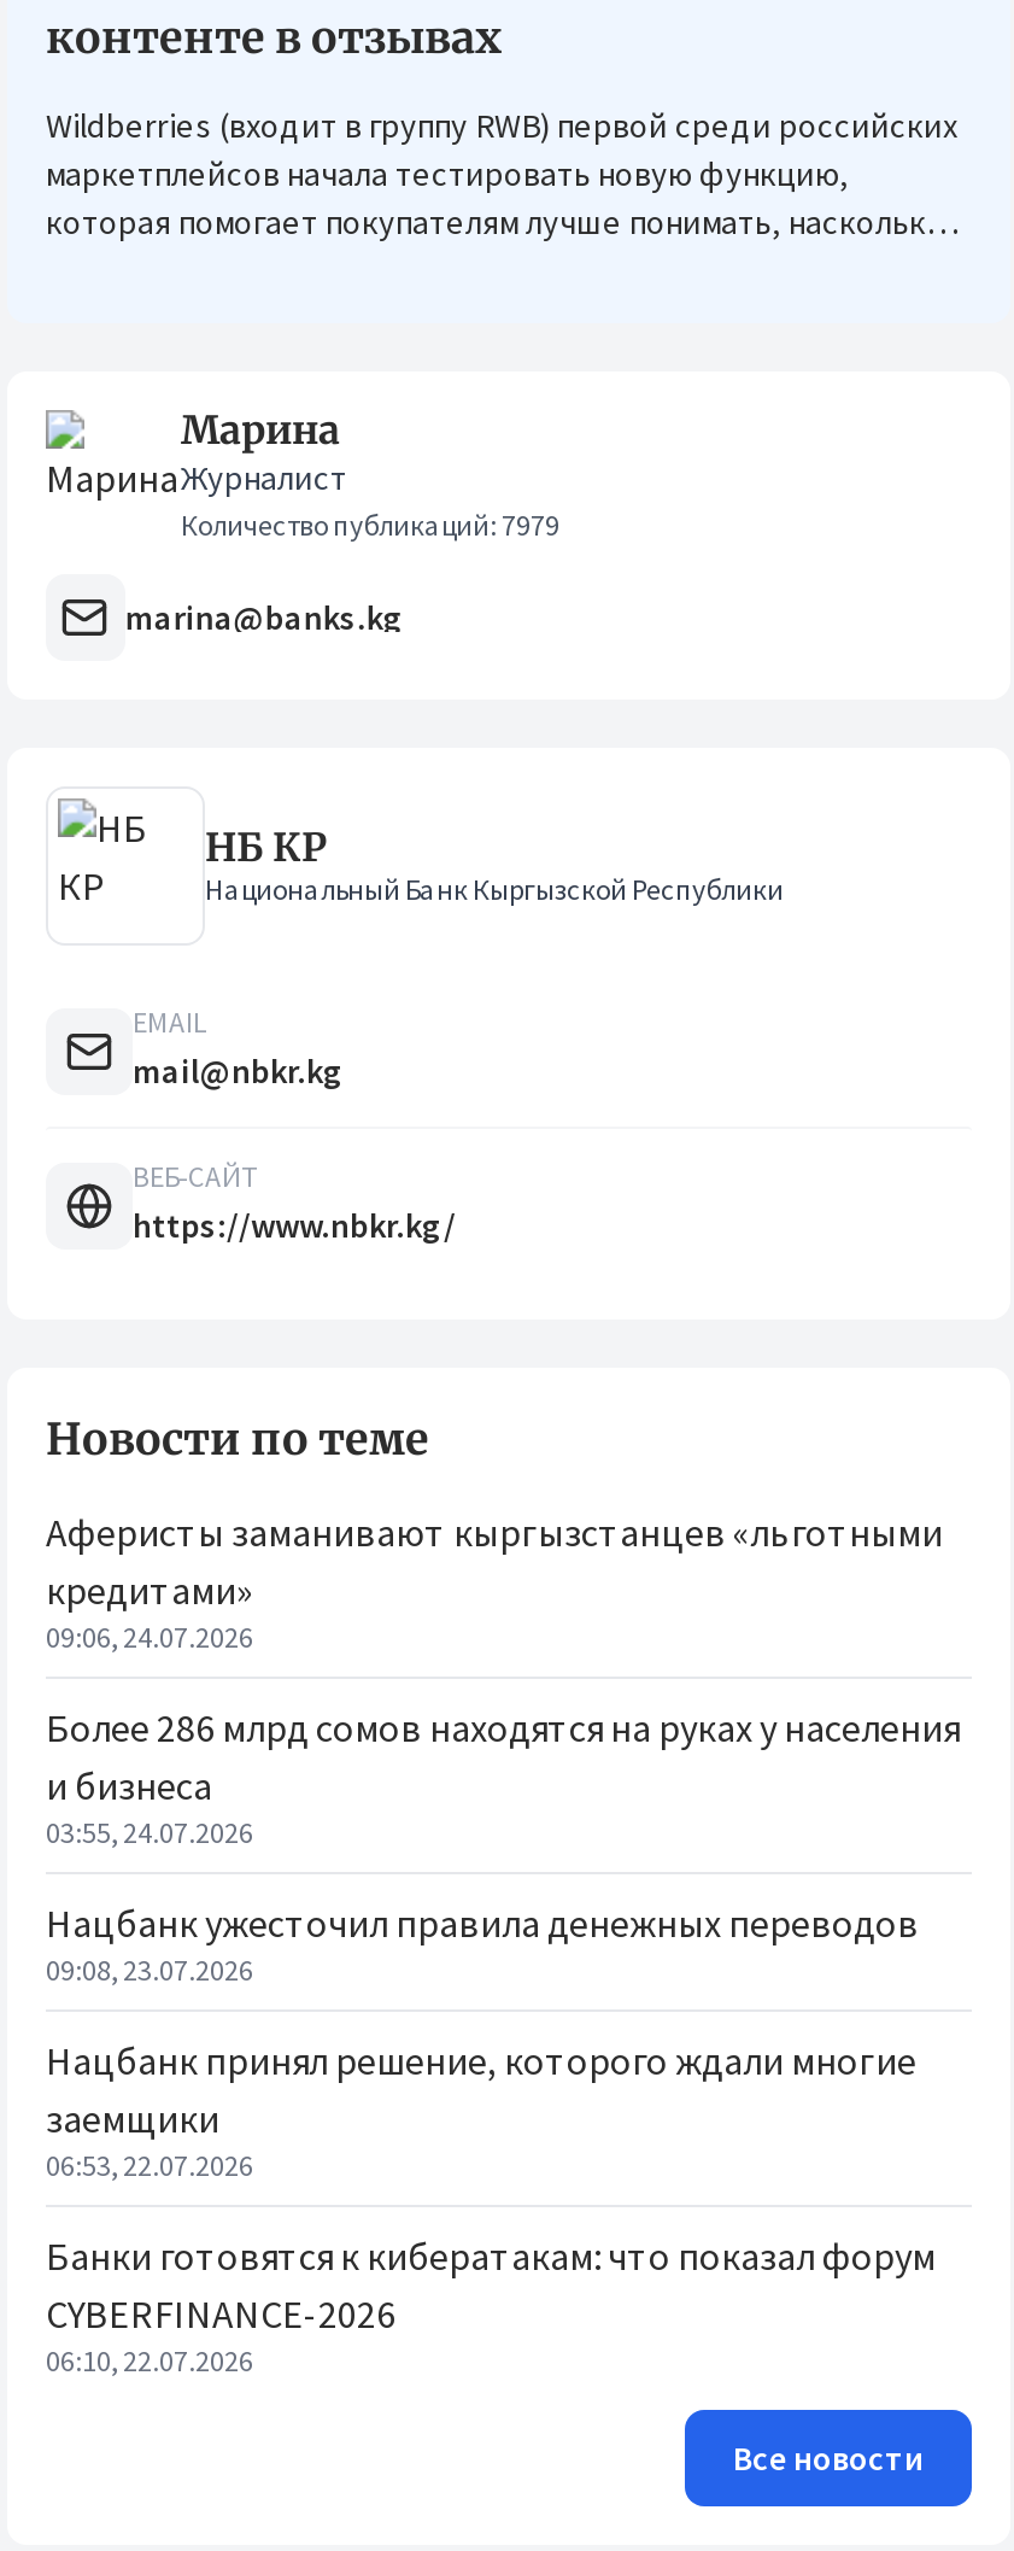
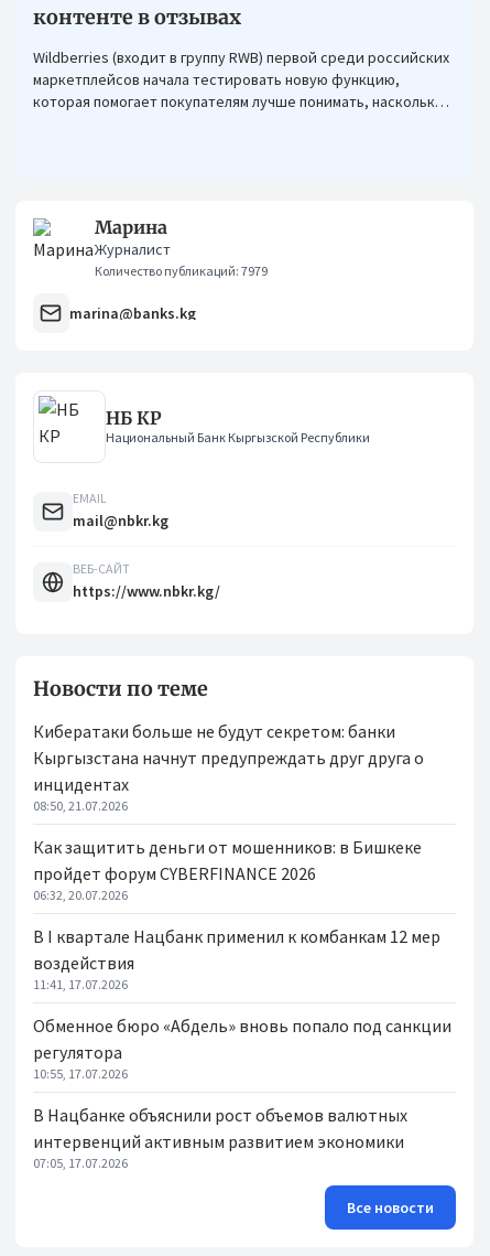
[46,1508,943,1655] Аферисты заманивают кыргызстанцев «льготными | кредитами» | 09:06, 24.07.2026 -> [33,720,424,814] Кибератаки больше не будут секретом: банки | Кыргызстана начнут предупреждать друг друга о | инцидентах | 08:50, 21.07.2026
[46,1704,960,1851] Более 286 млрд сомов находятся на руках у населения | и бизнеса | 03:55, 24.07.2026 -> [33,836,422,903] Как защитить деньги от мошенников: в Бишкеке | пройдет форум CYBERFINANCE 2026 | 06:32, 20.07.2026
[46,1899,919,1988] Нацбанк ужесточил правила денежных переводов | 09:08, 23.07.2026 -> [33,925,440,993] В I квартале Нацбанк применил к комбанкам 12 мер | воздействия | 11:41, 17.07.2026
[46,2036,916,2184] Нацбанк принял решение, которого ждали многие | заемщики | 06:53, 22.07.2026 -> [33,1015,451,1082] Обменное бюро «Абдель» вновь попало под санкции | регулятора | 10:55, 17.07.2026
[46,2232,936,2379] Банки готовятся к кибератакам: что показал форум | CYBERFINANCE-2026 | 06:10, 22.07.2026 -> [33,1104,407,1171] В Нацбанке объяснили рост объемов валютных | интервенций активным развитием экономики | 07:05, 17.07.2026

